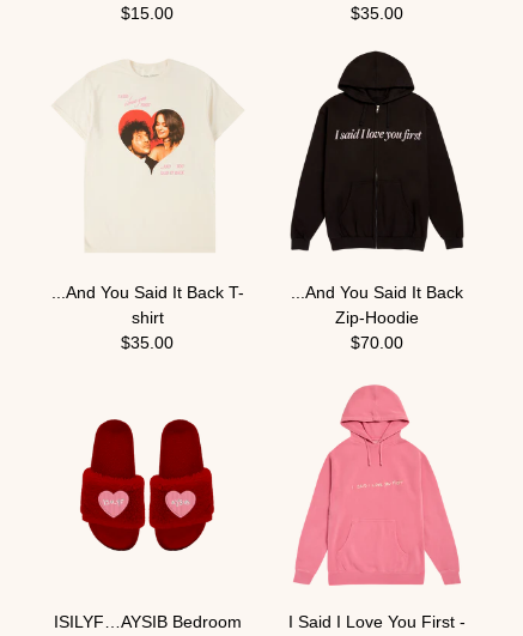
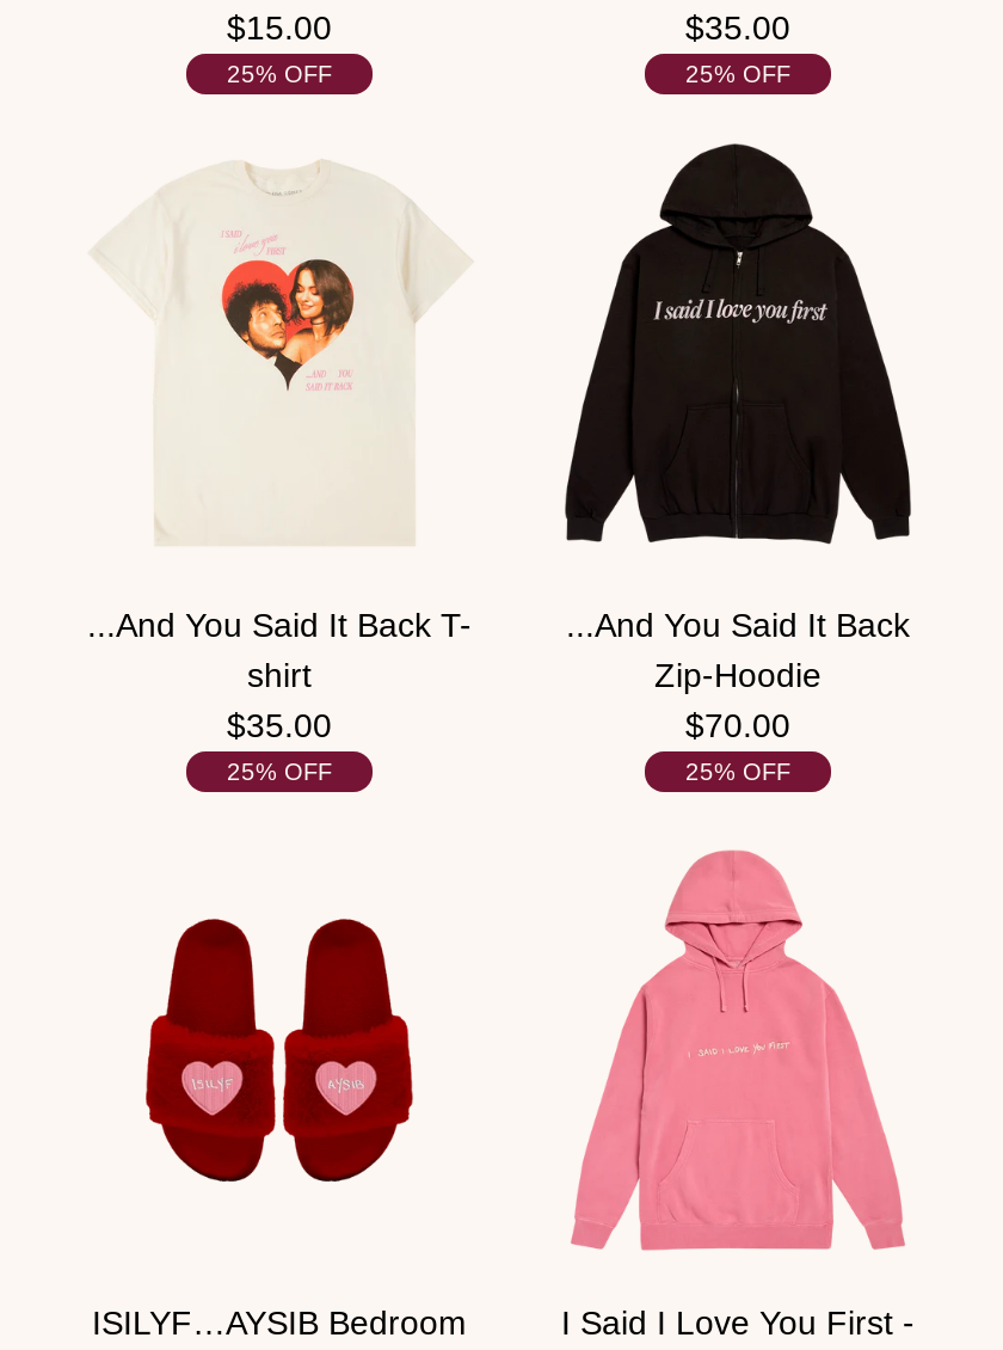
none -> [227,61,332,87] 25% OFF
none -> [685,61,790,87] 25% OFF
none -> [227,759,332,785] 25% OFF
none -> [685,759,790,785] 25% OFF

